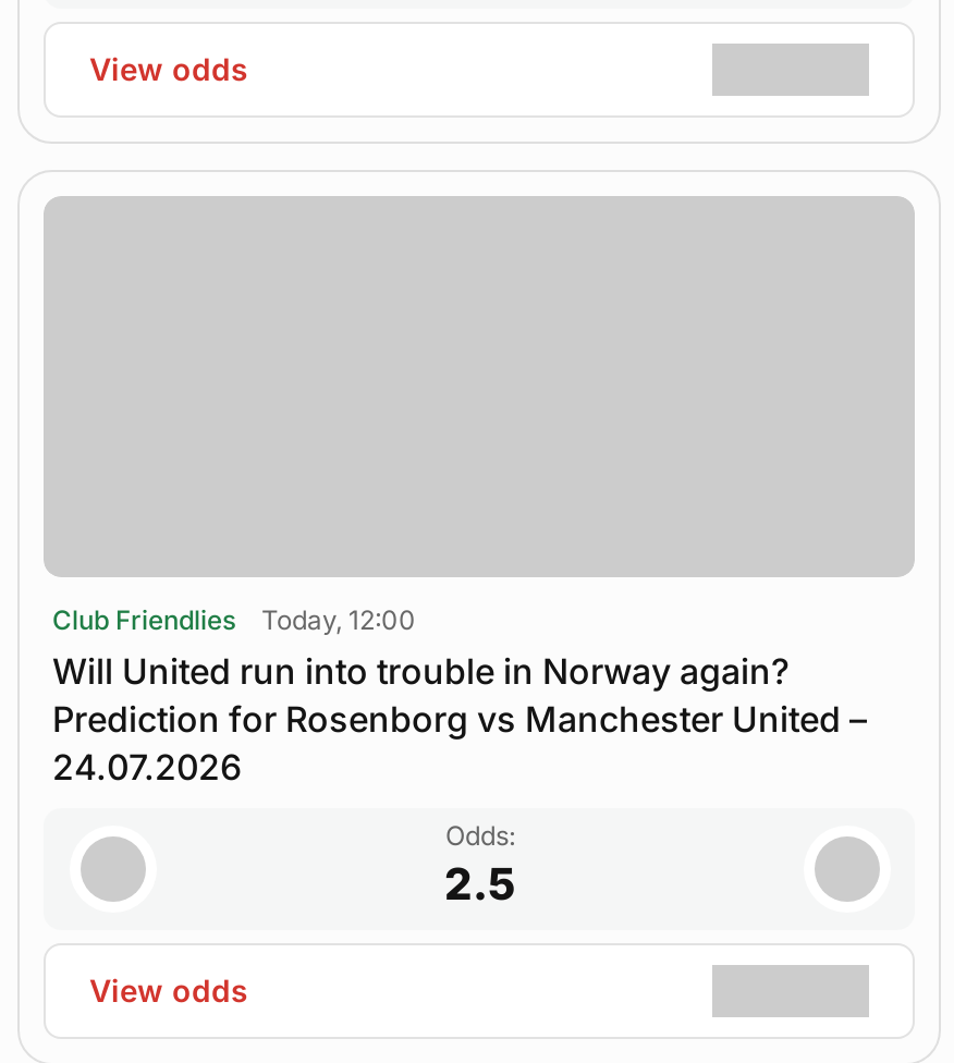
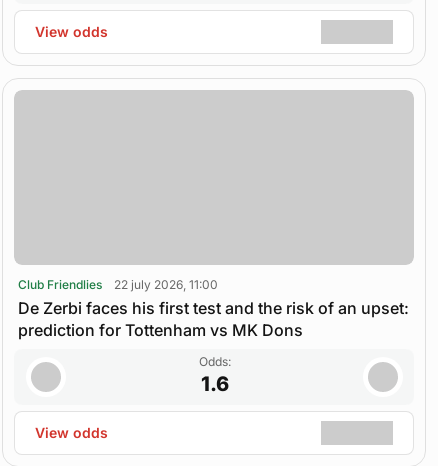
[52,603,867,788] Today, 12:00 | Will United run into trouble in Norway again? | Prediction for Rosenborg vs Manchester United – | 24.07.2026 -> [18,277,409,340] 22 july 2026, 11:00 | De Zerbi faces his first test and the risk of an upset: | prediction for Tottenham vs MK Dons
[444,858,516,910] 2.5 -> [200,372,228,396] 1.6

